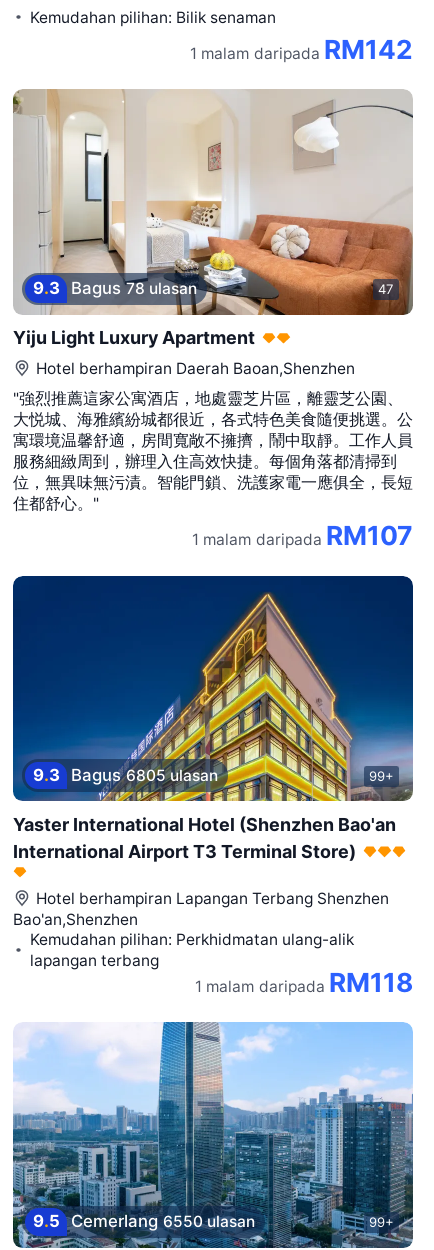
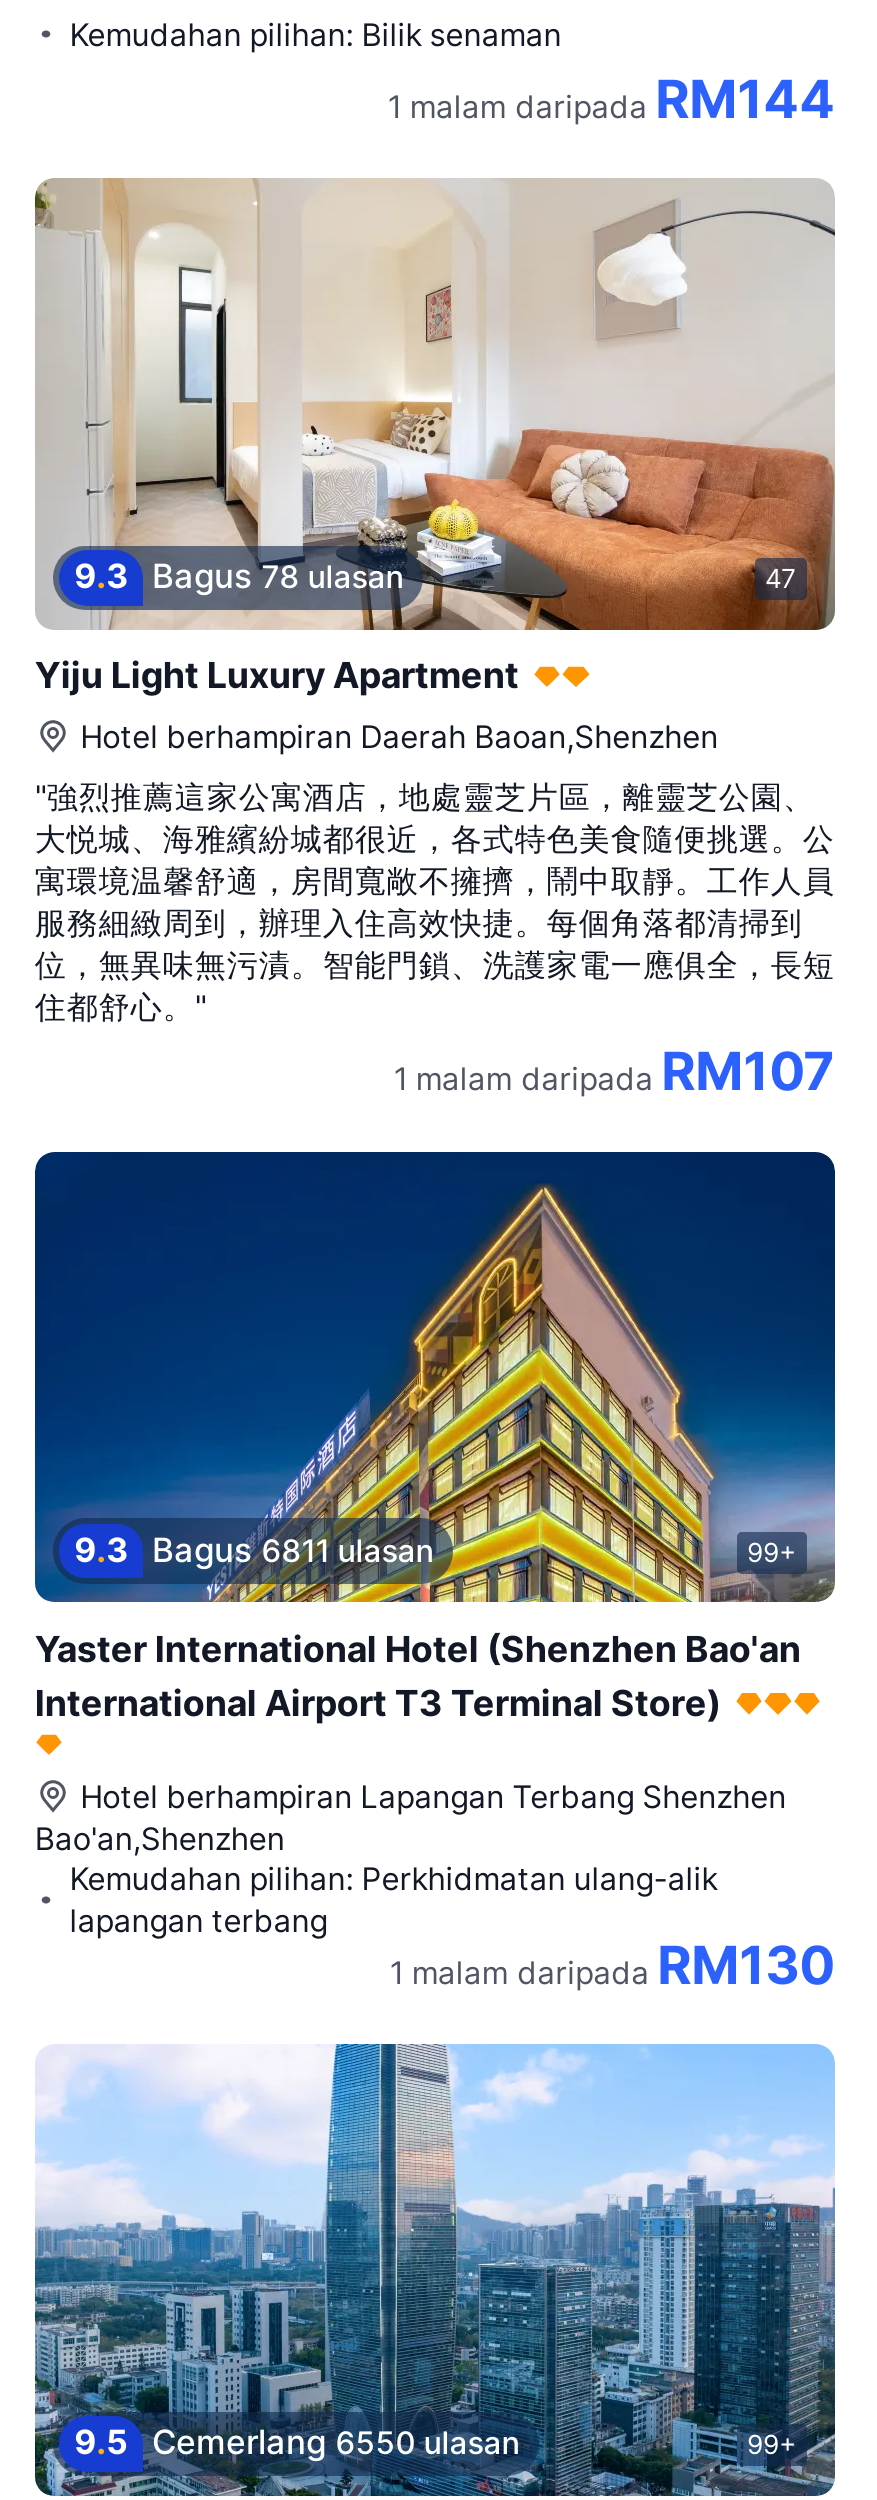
[190,33,413,64] 1 malam daripada RM142 -> [388,67,835,129] 1 malam daripada RM144
[33,765,218,785] 9.3 Bagus 6805 ulasan -> [74,1530,433,1570] 9.3 Bagus 6811 ulasan
[195,967,413,998] 1 malam daripada RM118 -> [390,1933,835,1995] 1 malam daripada RM130

